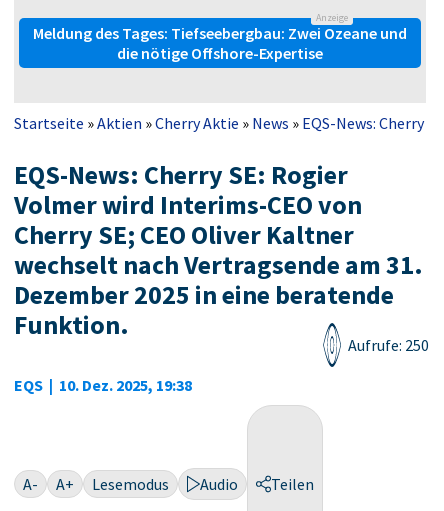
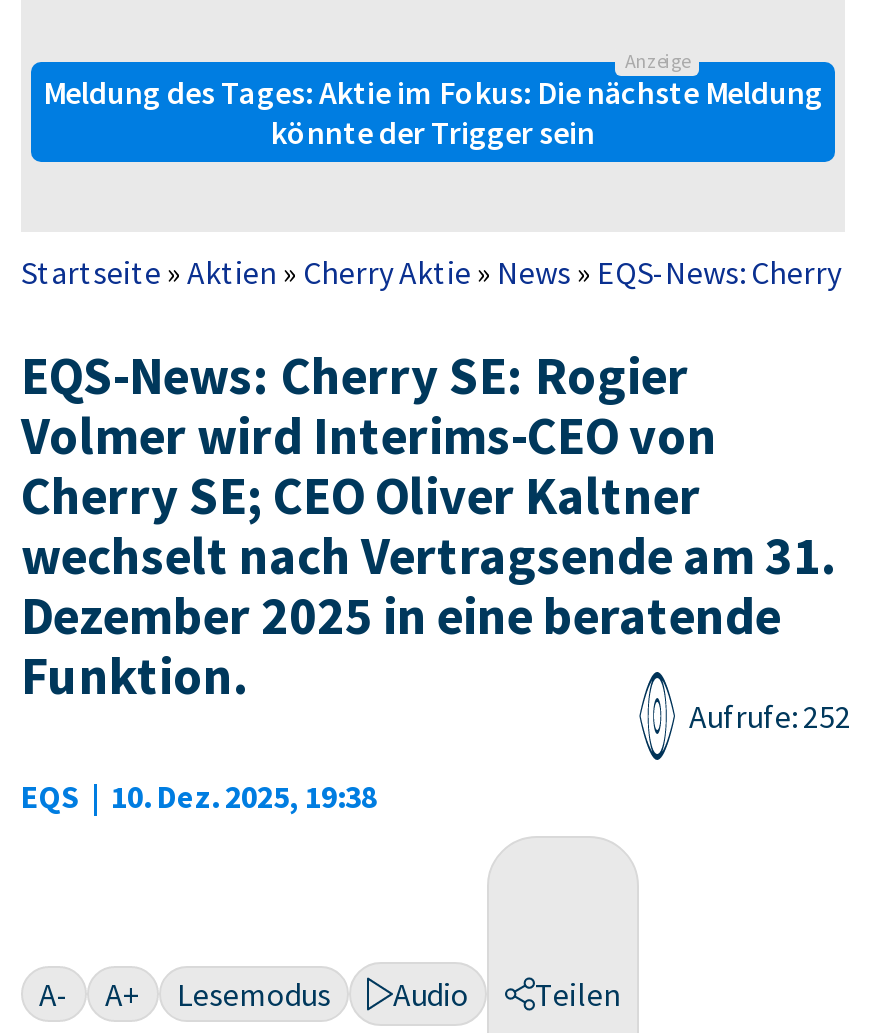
[33,23,407,63] Meldung des Tages: Tiefseebergbau: Zwei Ozeane und | die nötige Offshore-Expertise -> [43,71,823,151] Meldung des Tages: Aktie im Fokus: Die nächste Meldung | könnte der Trigger sein
[348,335,429,355] Aufrufe: 250 -> [689,696,851,736] Aufrufe: 252

